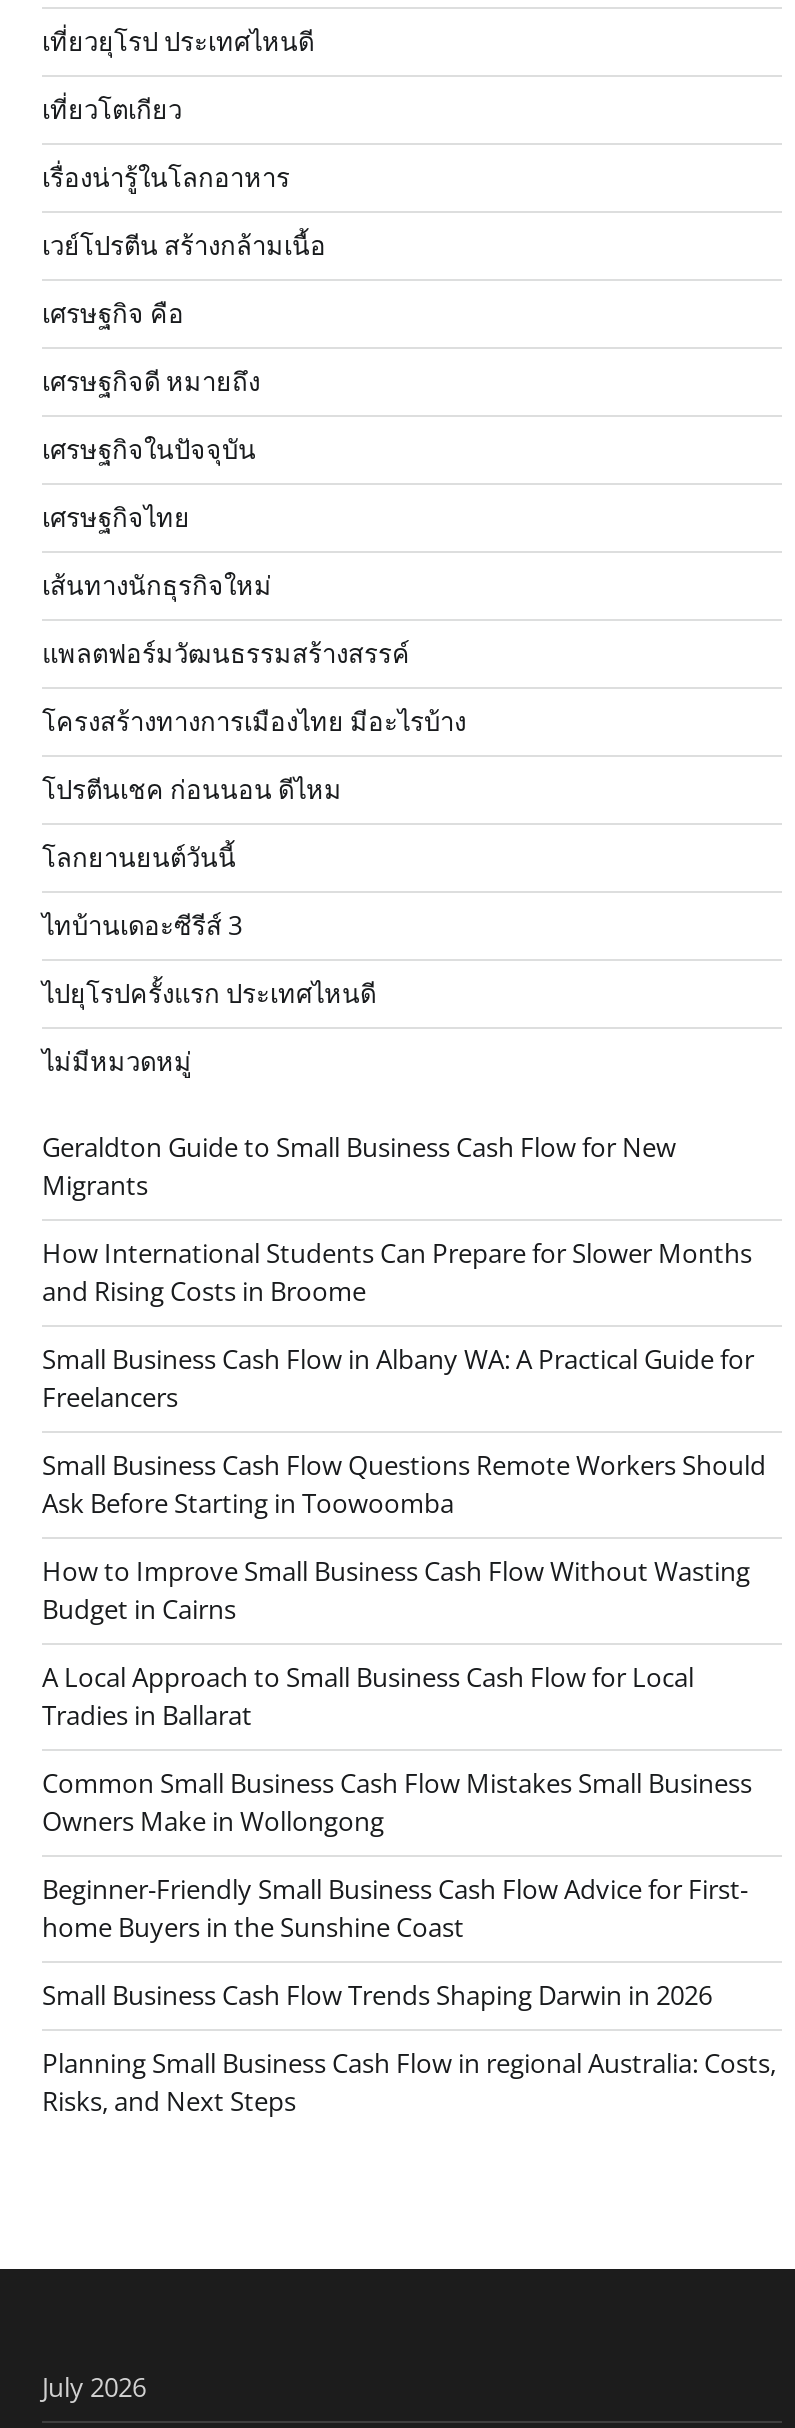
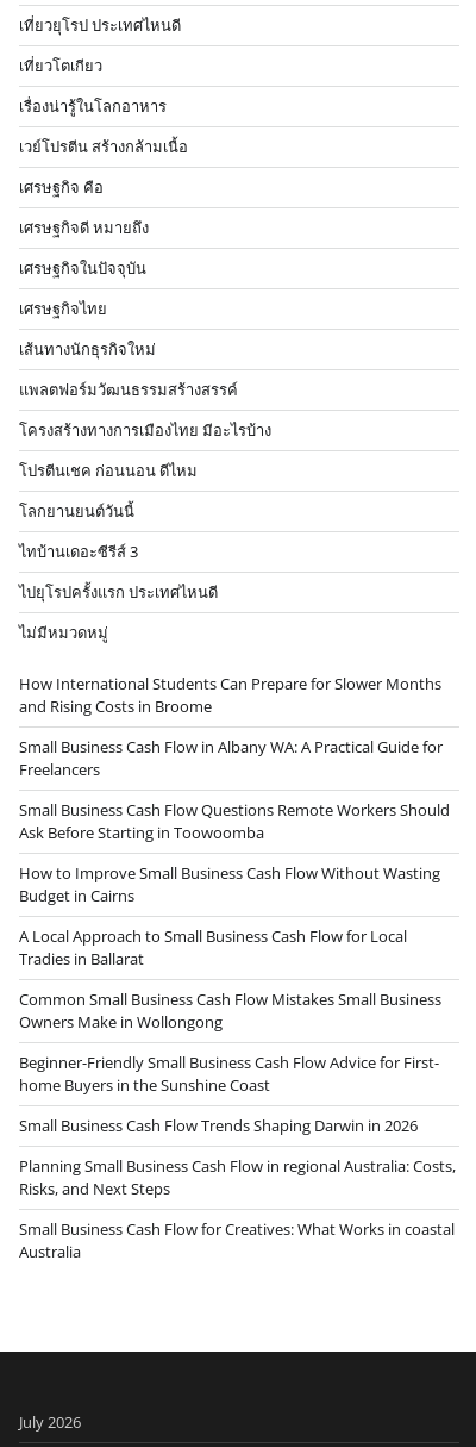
[42,1128,676,1202] Geraldton Guide to Small Business Cash Flow for New | Migrants -> none
moved [42,1234,776,2118] -> [19,672,456,1199]: How International Students Can Prepare for Slower Months | and Rising Costs in Broome | Small Business Cash Flow in Albany WA: A Practical Guide for | ... | Planning Small Business Cash Flow in regional Australia: Costs, | Risks, and Next Steps
none -> [19,1218,455,1262] Small Business Cash Flow for Creatives: What Works in coastal | Australia

